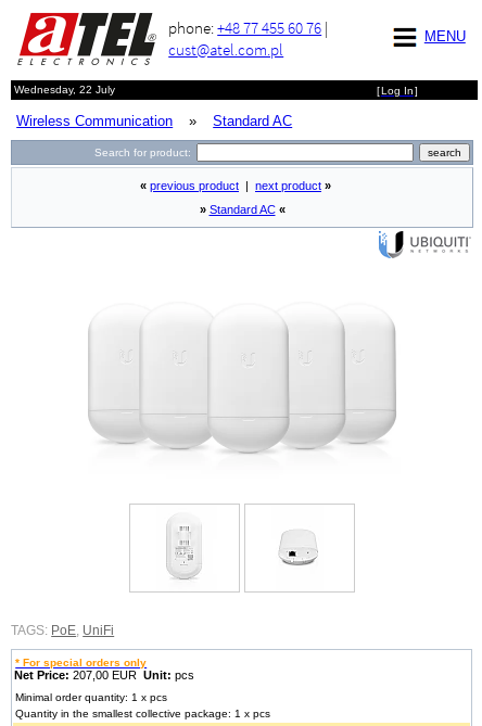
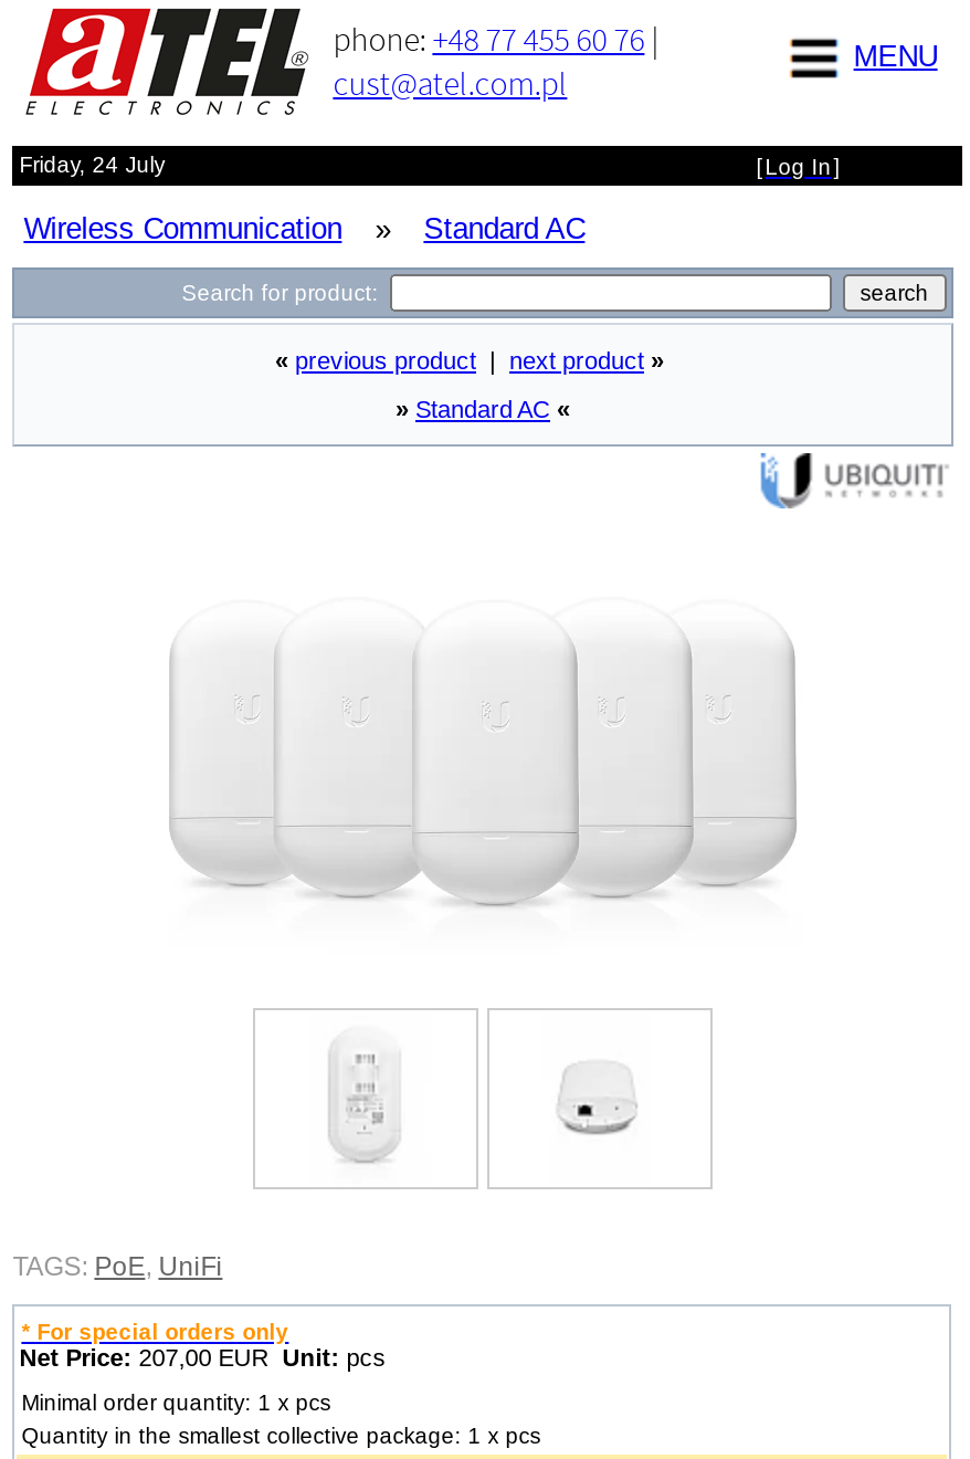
[14,84,115,96] Wednesday, 22 July -> [19,153,165,178] Friday, 24 July

